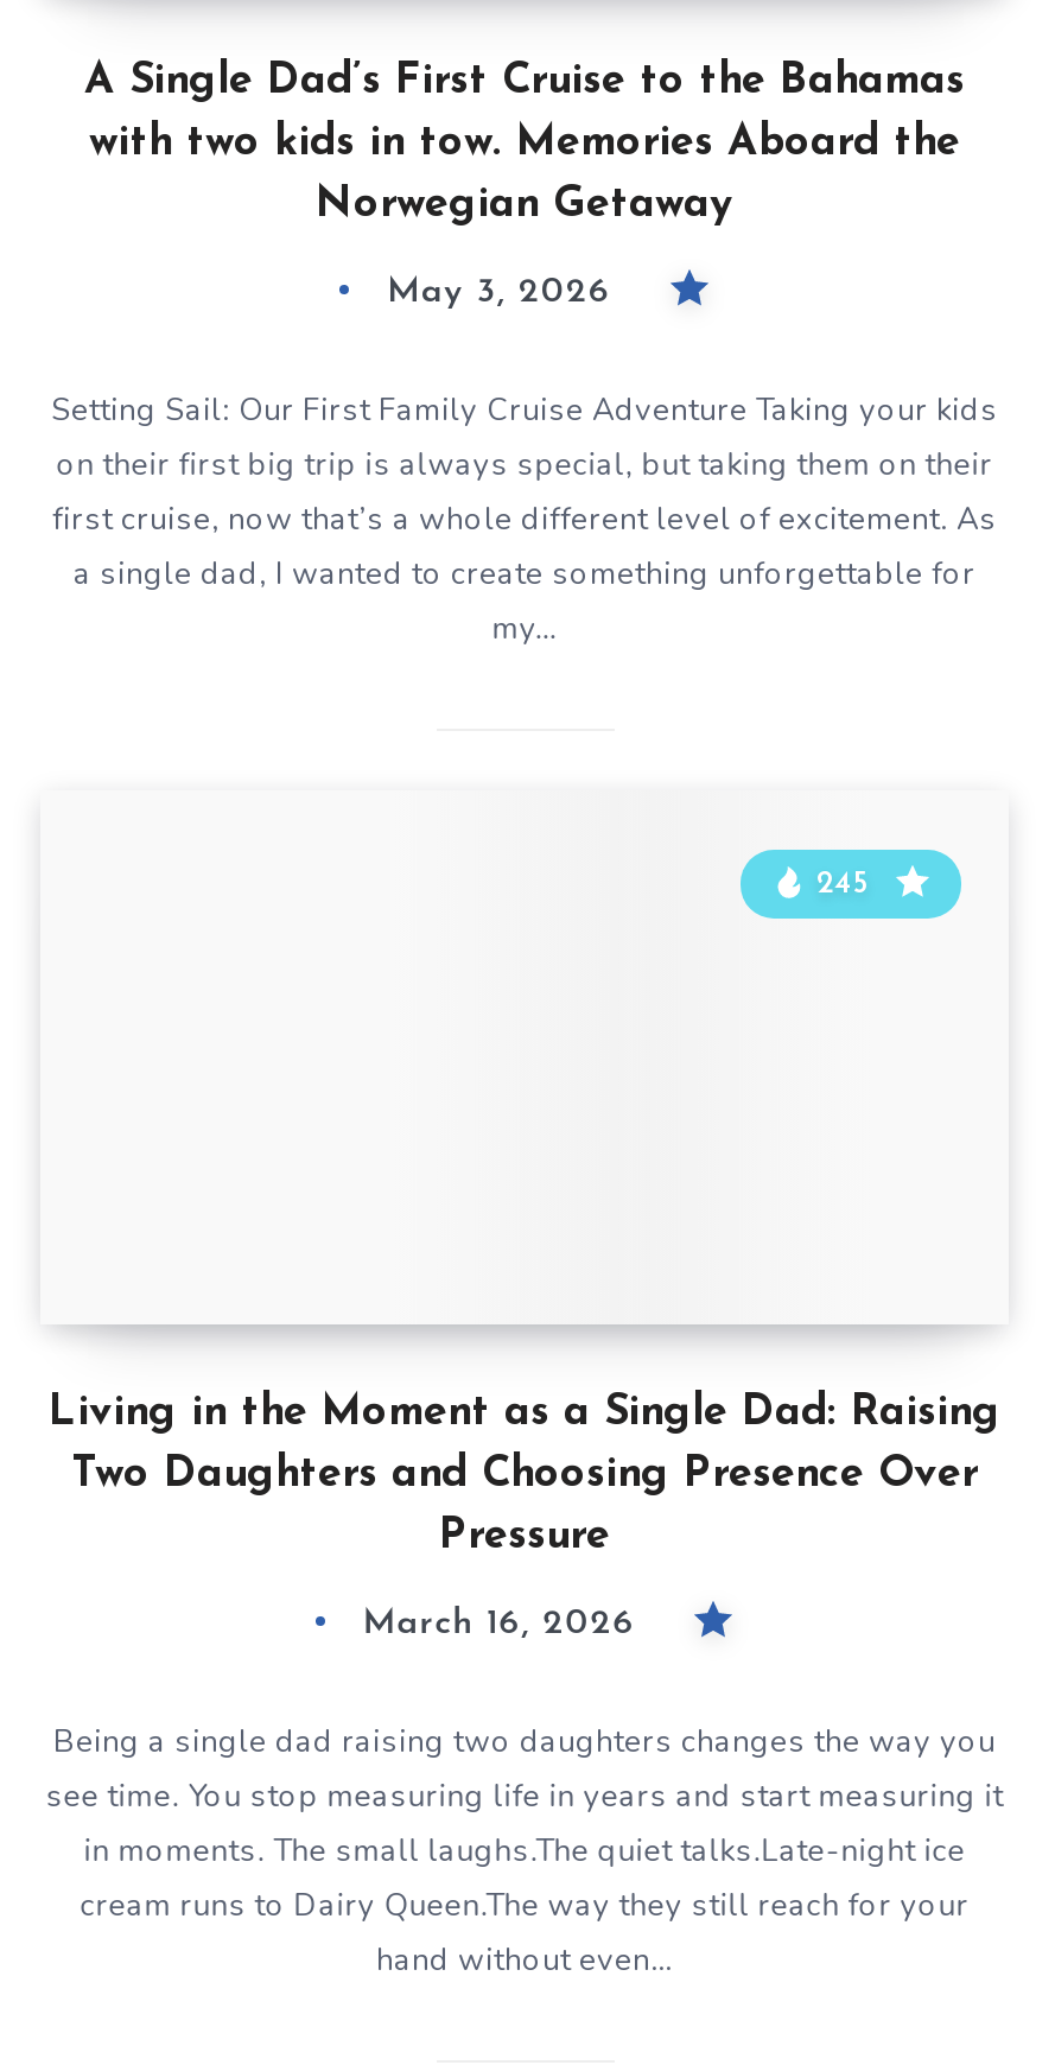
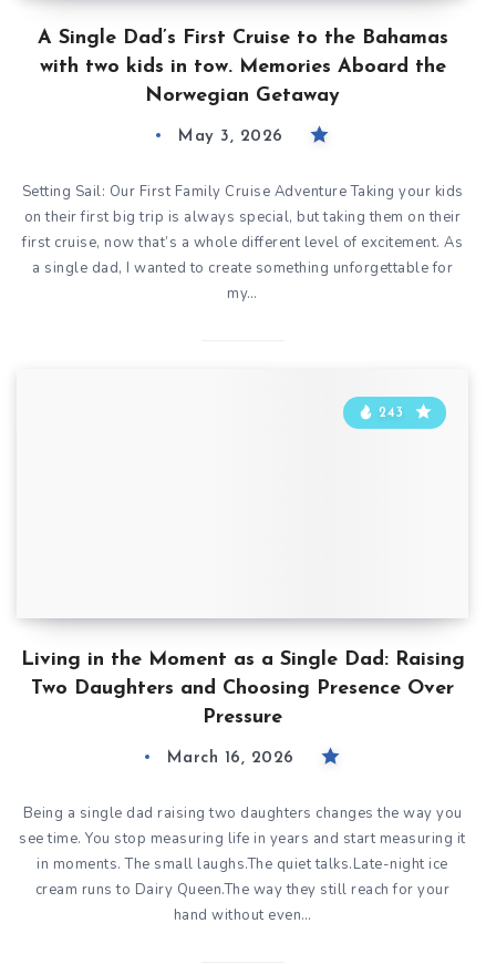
[806,868,870,898] 245 -> [374,405,404,419] 243

